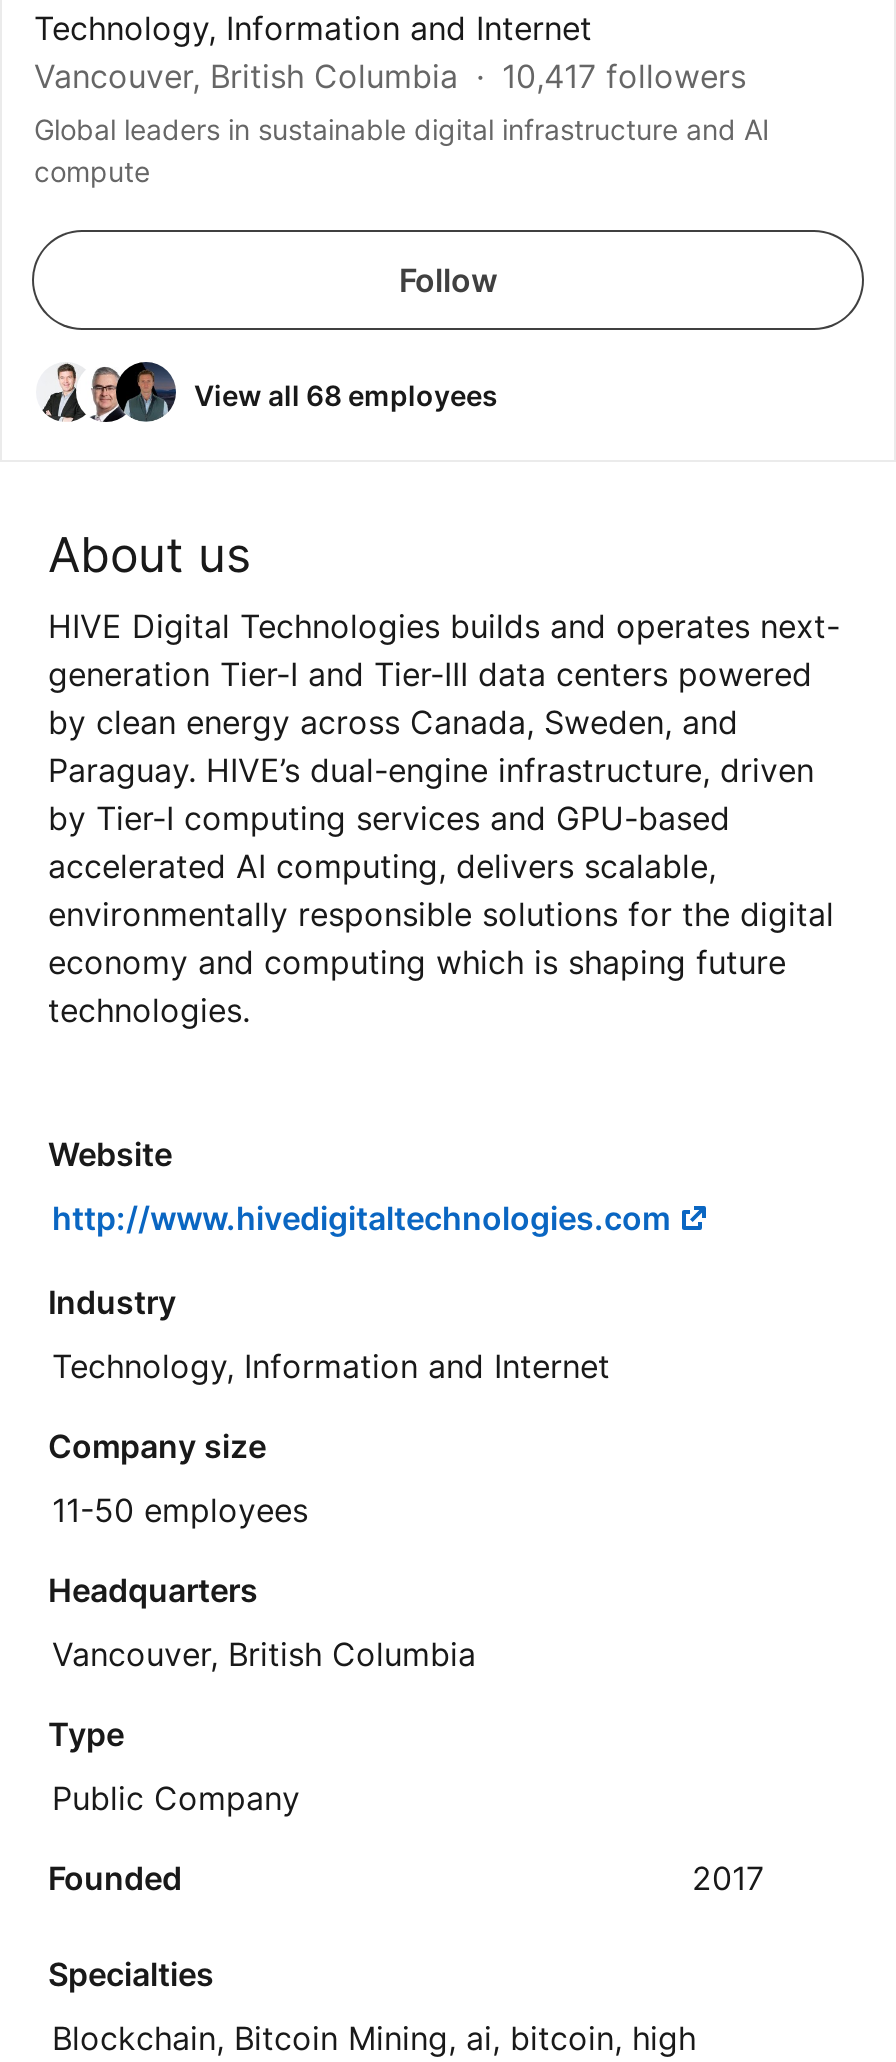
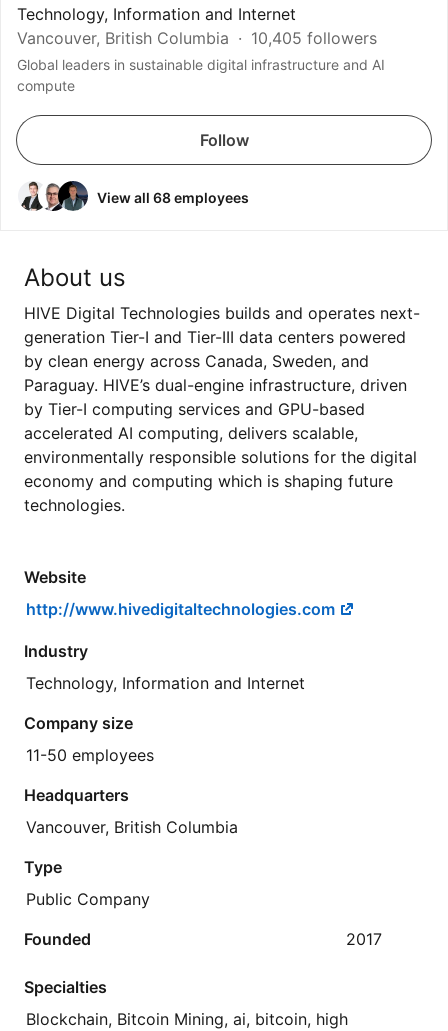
[34,56,746,96] Vancouver, British Columbia 10,417 followers -> [17,28,377,48] Vancouver, British Columbia 10,405 followers

